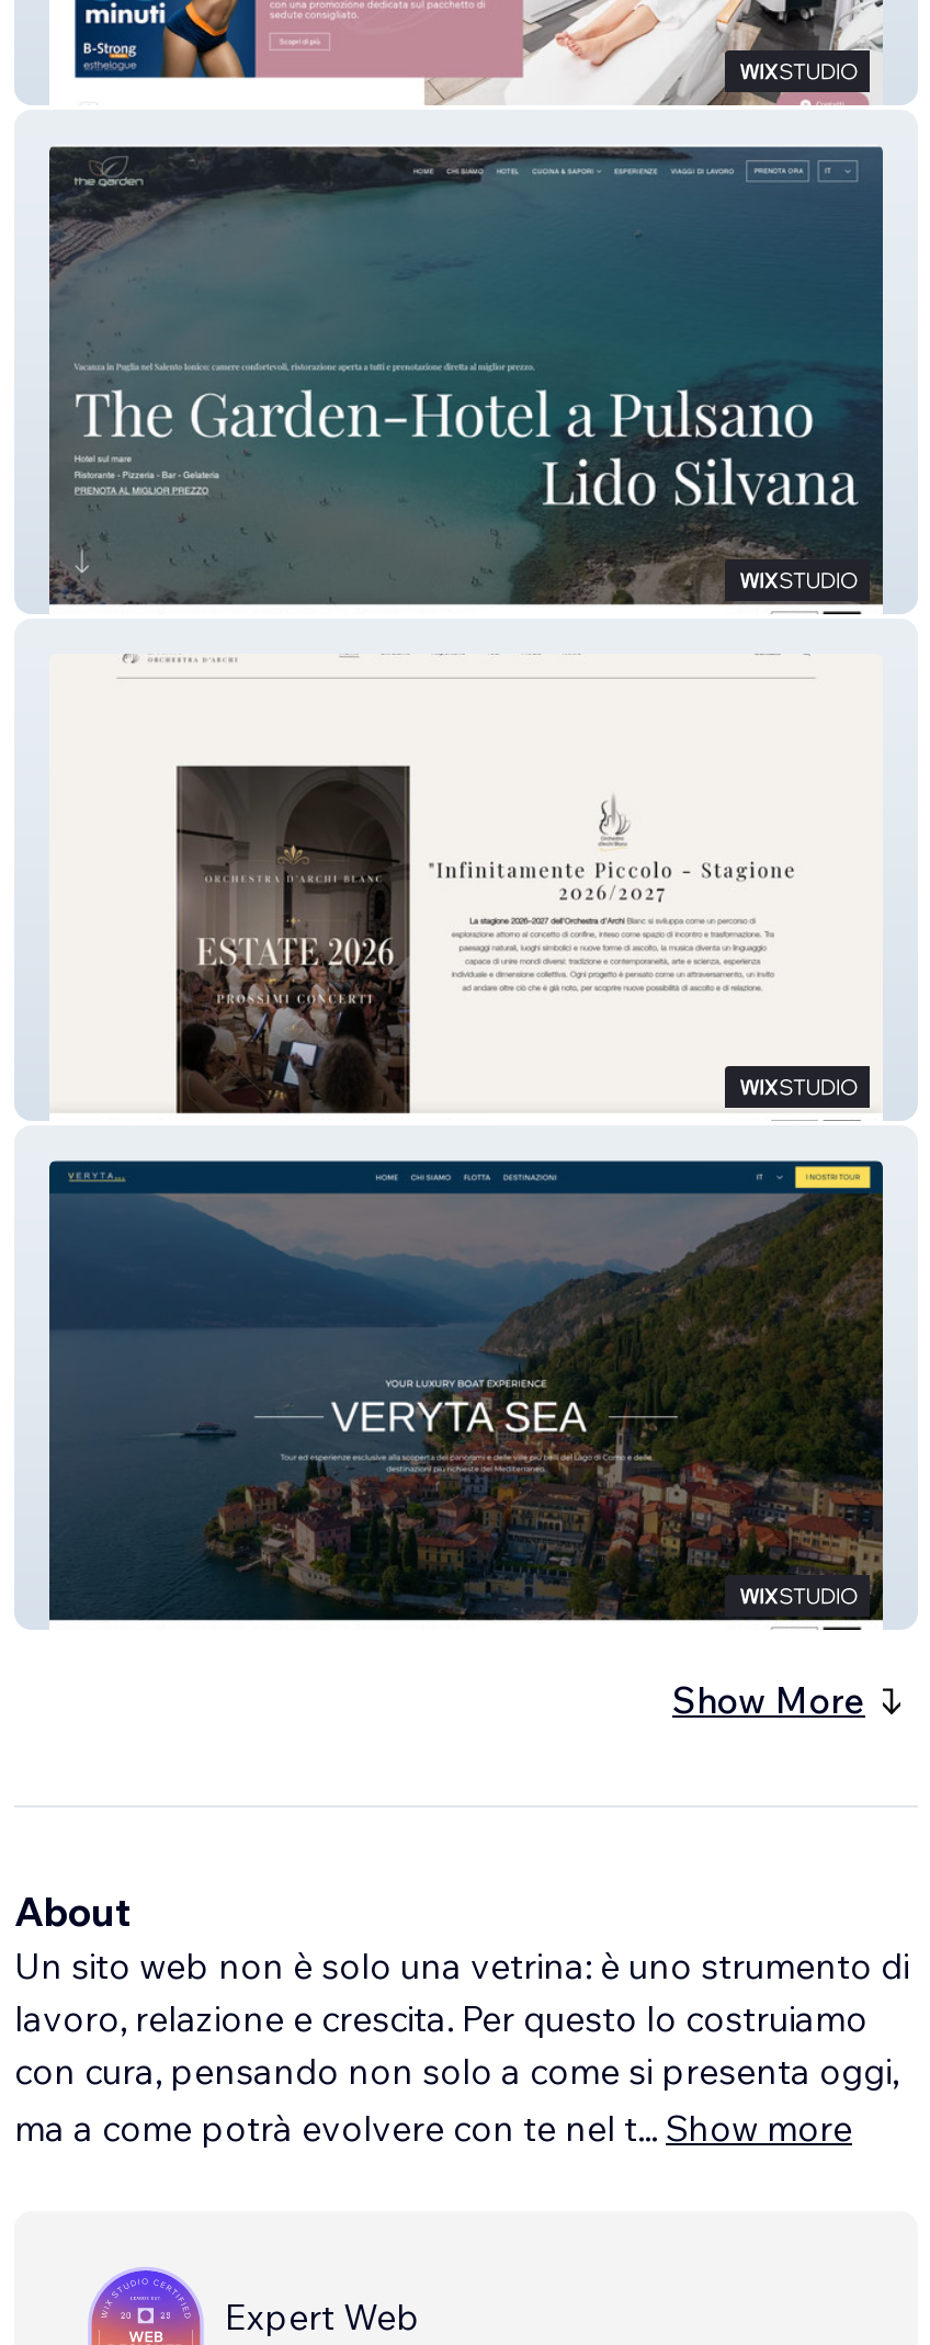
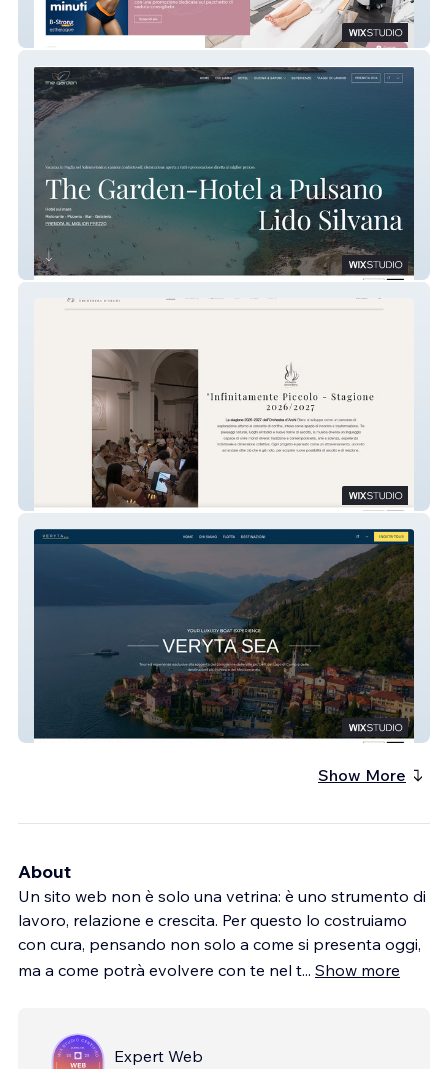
[177,766,409,1064] [image] -> [92,349,197,485] [image]

